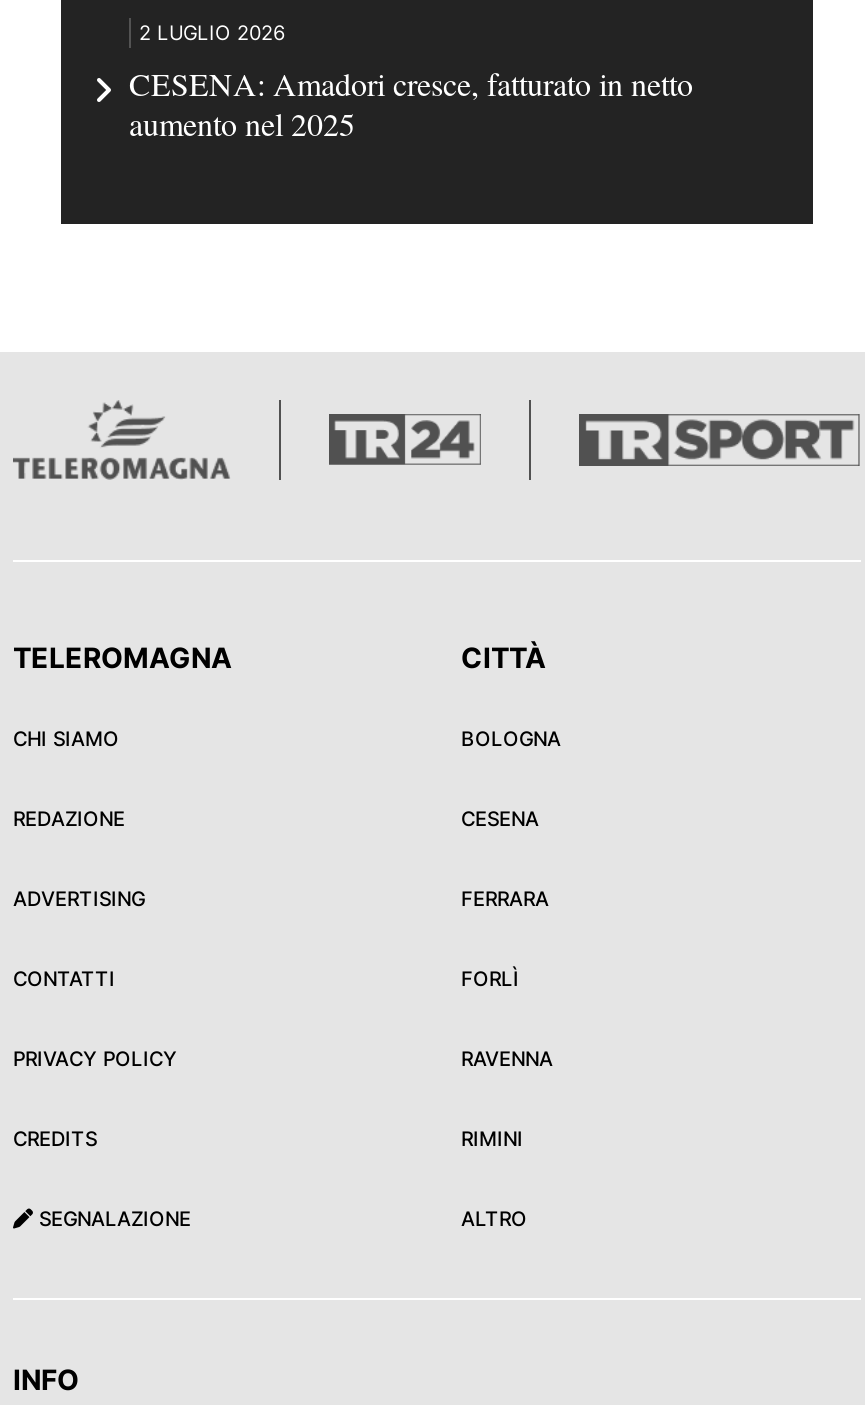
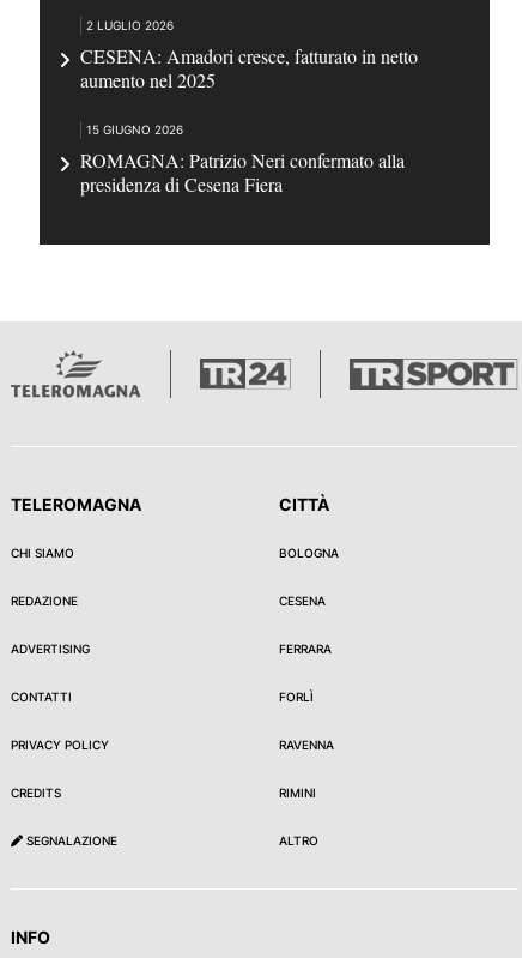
none -> [80,122,405,197] 15 GIUGNO 2026 | ROMAGNA: Patrizio Neri confermato alla | presidenza di Cesena Fiera

